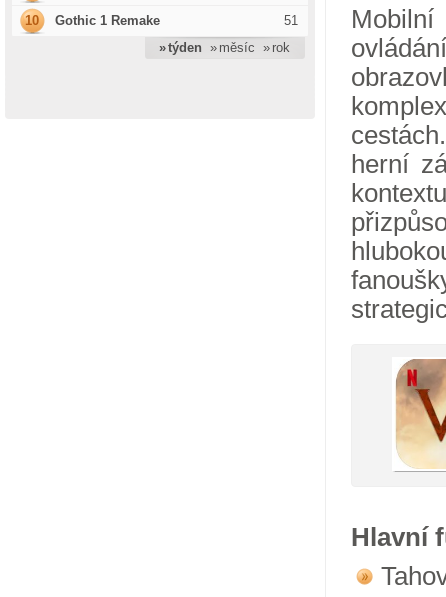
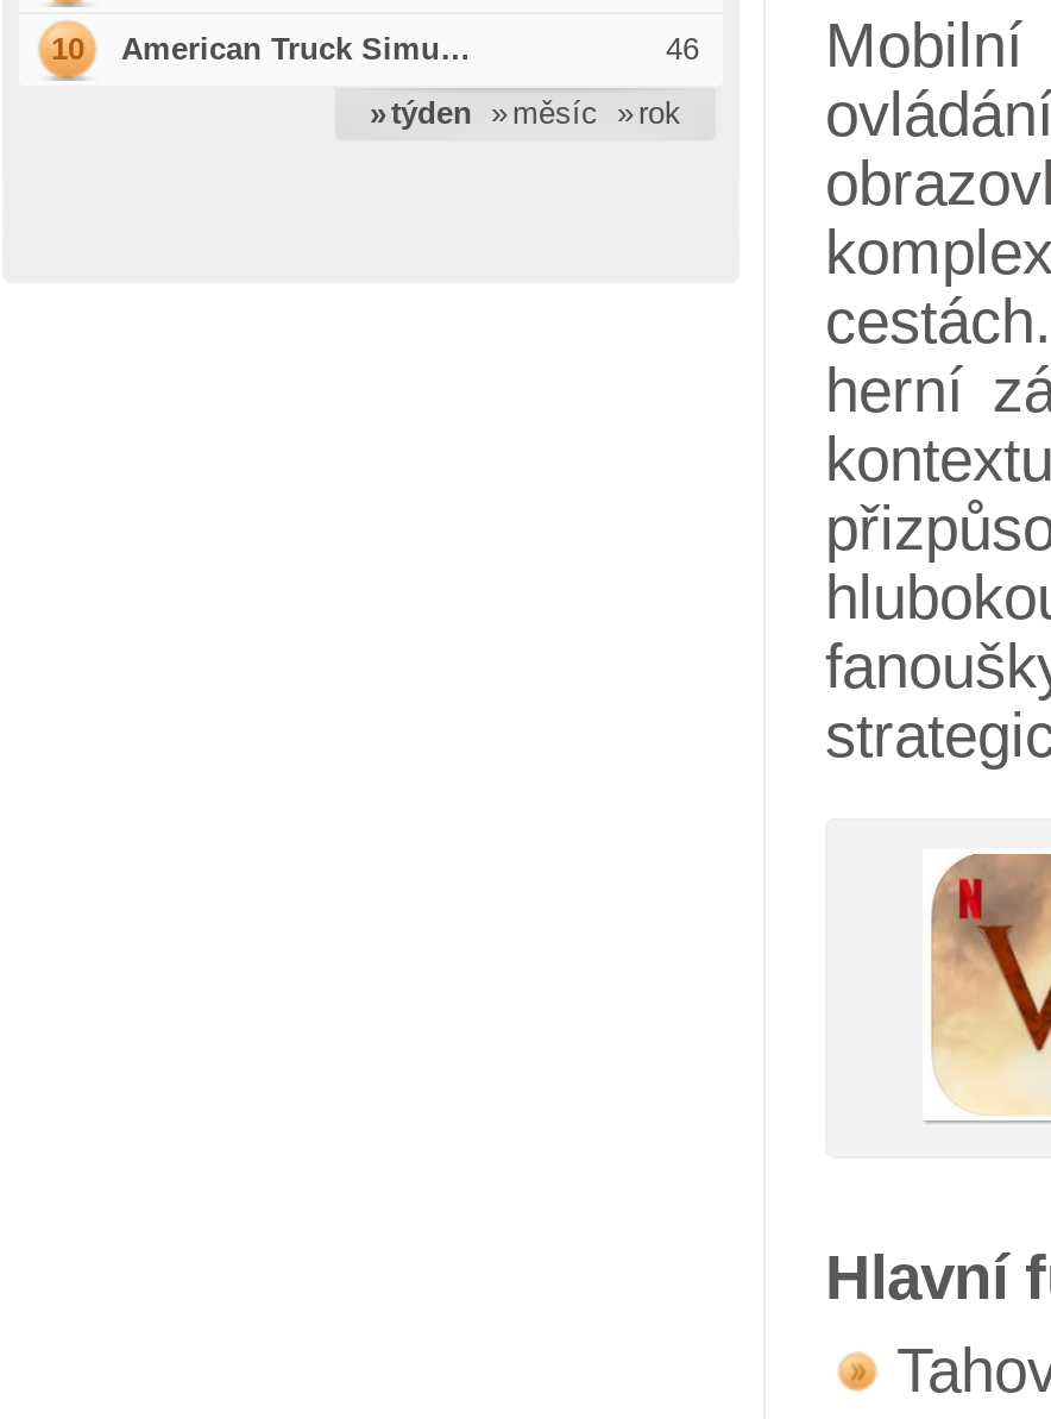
[55,13,298,28] Gothic 1 Remake | 51 -> [121,30,699,66] American Truck Simu… | 46

